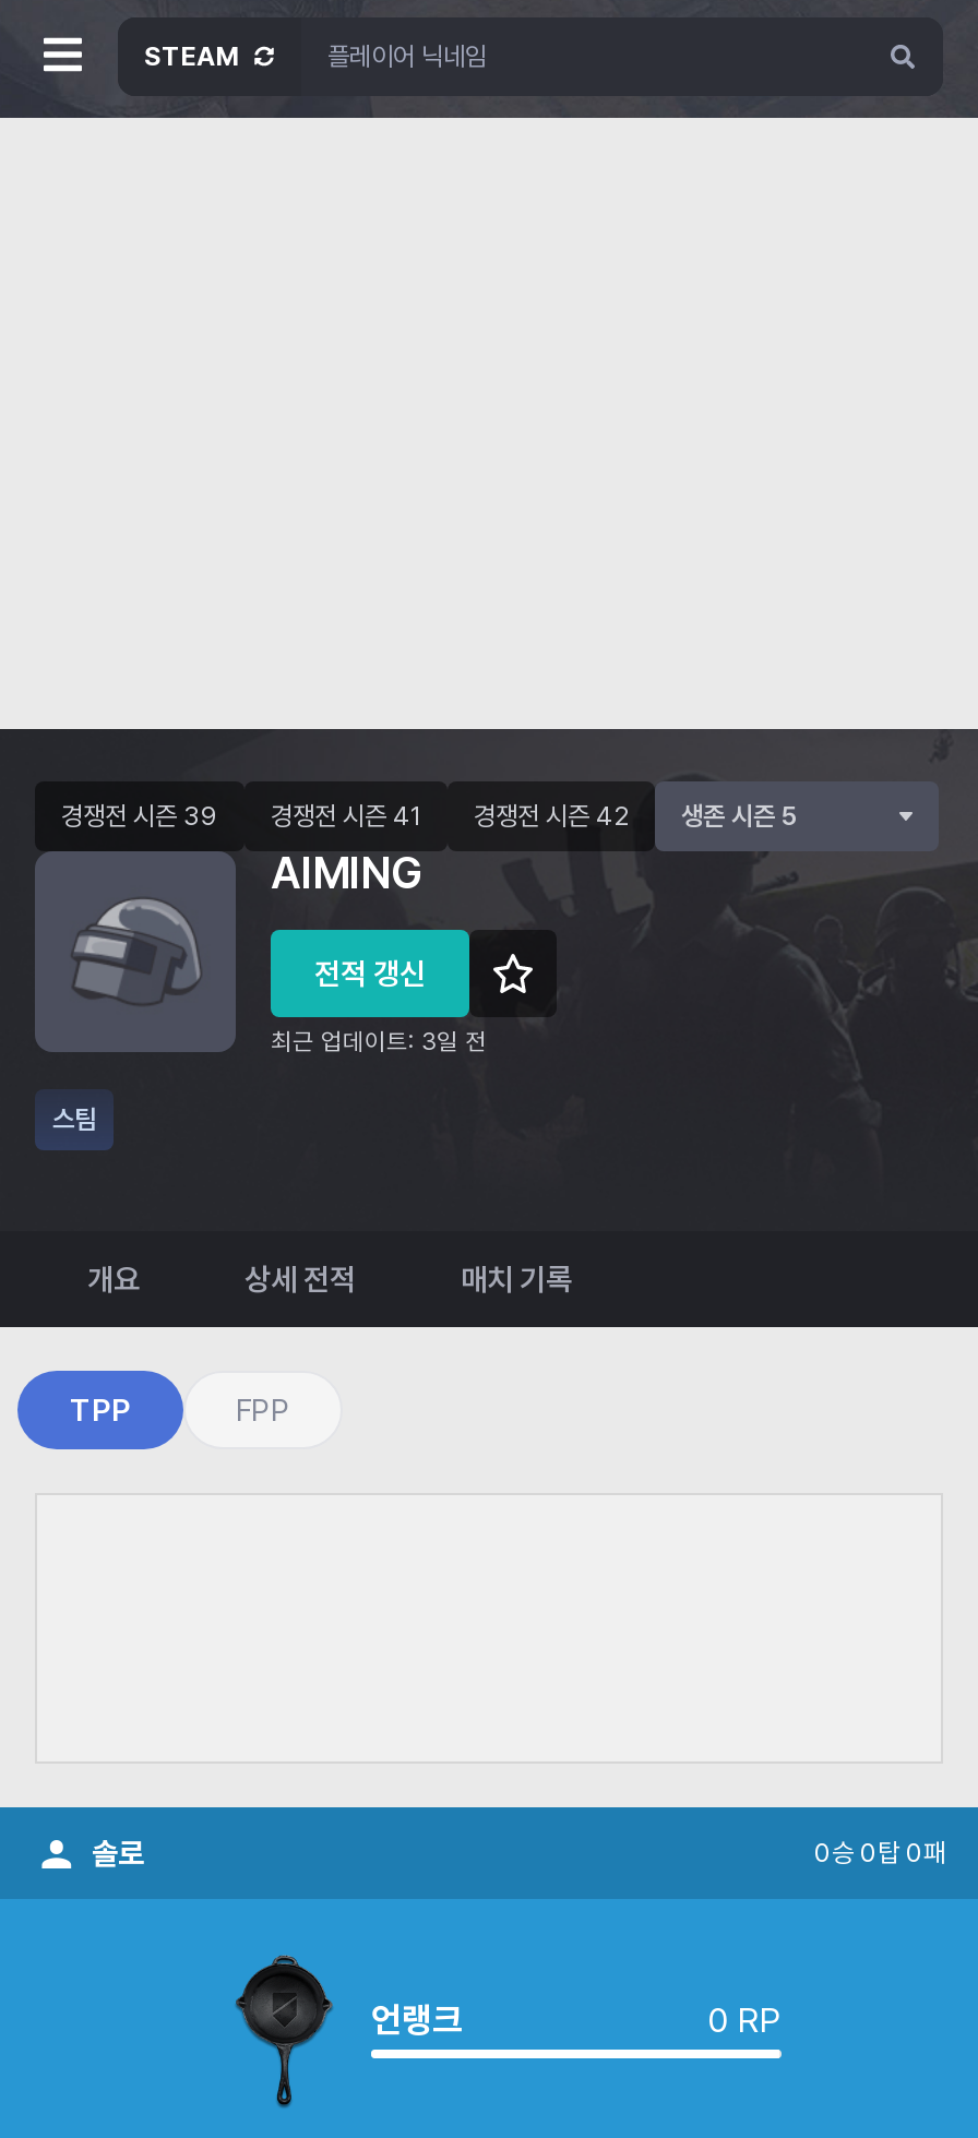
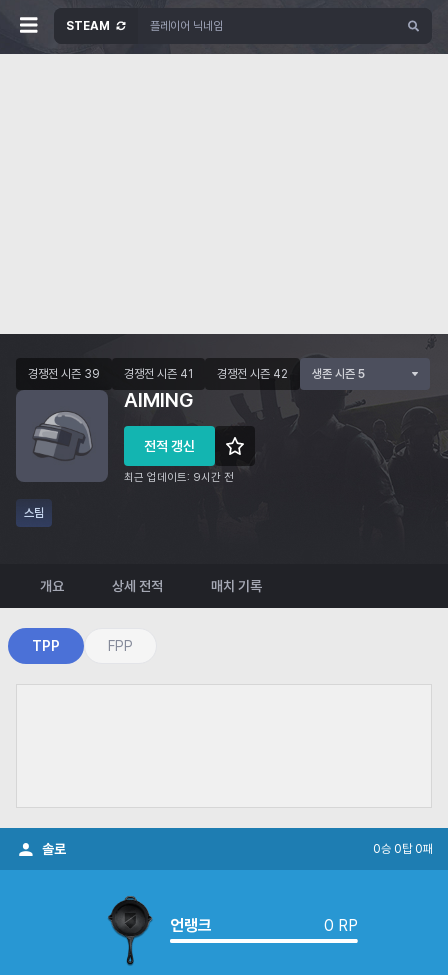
[271,1028,487,1056] 최근 업데이트: 3일 전 -> [124,471,234,484] 최근 업데이트: 9시간 전

